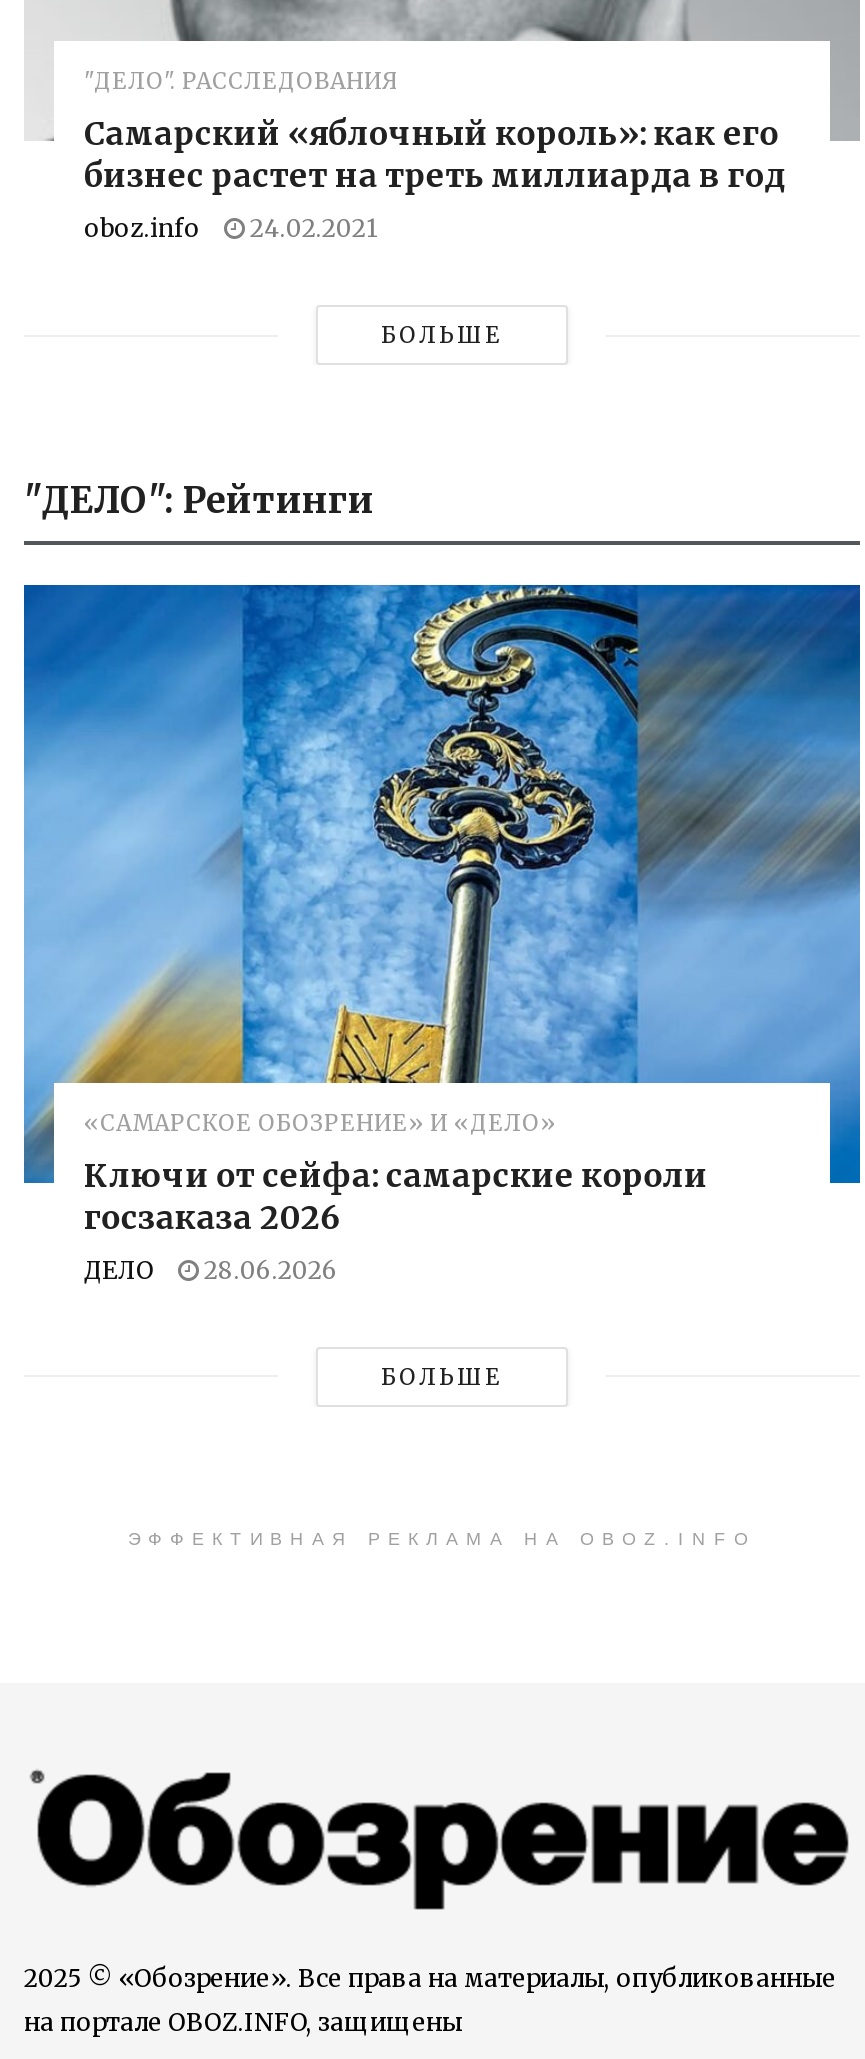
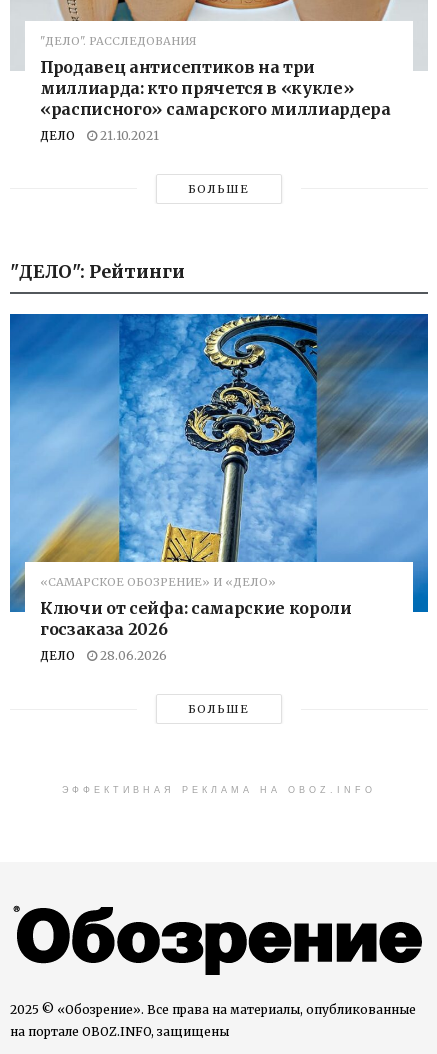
[84,114,786,244] Самарский «яблочный король»: как его | бизнес растет на треть миллиарда в год | oboz.info | 24.02.2021 -> [40,57,391,143] Продавец антисептиков на три | миллиарда: кто прячется в «кукле» | «расписного» самарского миллиардера | ДЕЛО | 21.10.2021

